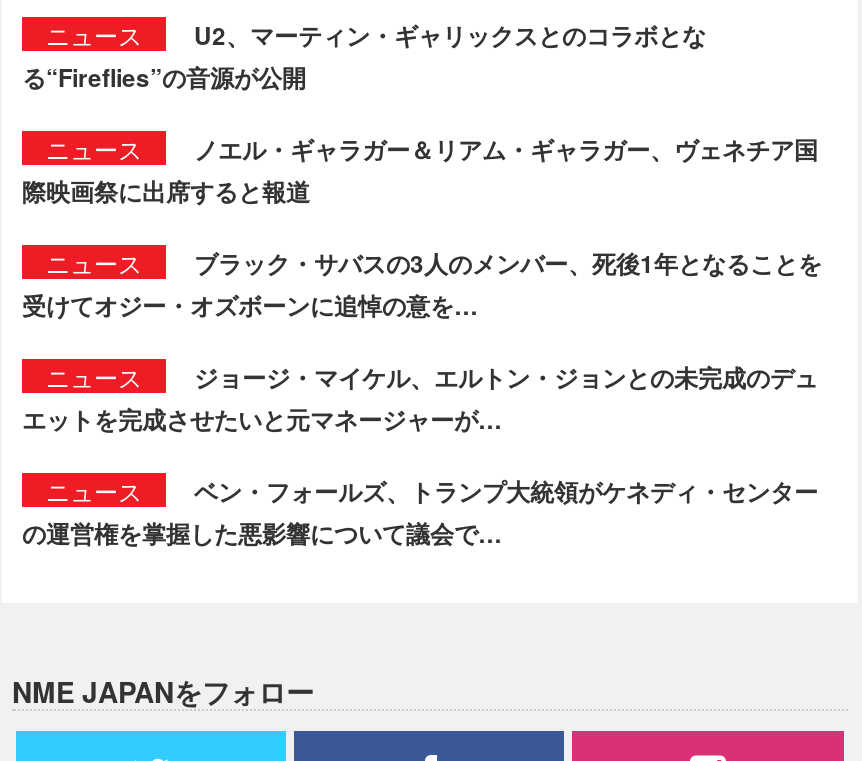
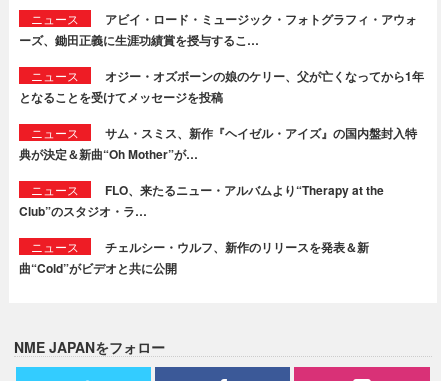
[22,18,706,96] U2、マーティン・ギャリックスとのコラボとな | る“Fireflies”の音源が公開 -> [19,9,417,48] アビイ・ロード・ミュージック・フォトグラフィ・アウォ | ーズ、鋤田正義に生涯功績賞を授与するこ…
[22,132,818,210] ノエル・ギャラガー＆リアム・ギャラガー、ヴェネチア国 | 際映画祭に出席すると報道 -> [19,66,424,105] オジー・オズボーンの娘のケリー、父が亡くなってから1年 | となることを受けてメッセージを投稿
[22,246,822,324] ブラック・サバスの3人のメンバー、死後1年となることを | 受けてオジー・オズボーンに追悼の意を… -> [19,123,417,162] サム・スミス、新作『ヘイゼル・アイズ』の国内盤封入特 | 典が決定＆新曲“Oh Mother”が…
[22,360,818,438] ジョージ・マイケル、エルトン・ジョンとの未完成のデュ | エットを完成させたいと元マネージャーが… -> [19,180,384,219] FLO、来たるニュー・アルバムより“Therapy at the | Club”のスタジオ・ラ…
[22,474,818,552] ベン・フォールズ、トランプ大統領がケネディ・センター | の運営権を掌握した悪影響について議会で… -> [19,237,369,276] チェルシー・ウルフ、新作のリリースを発表＆新 | 曲“Cold”がビデオと共に公開

